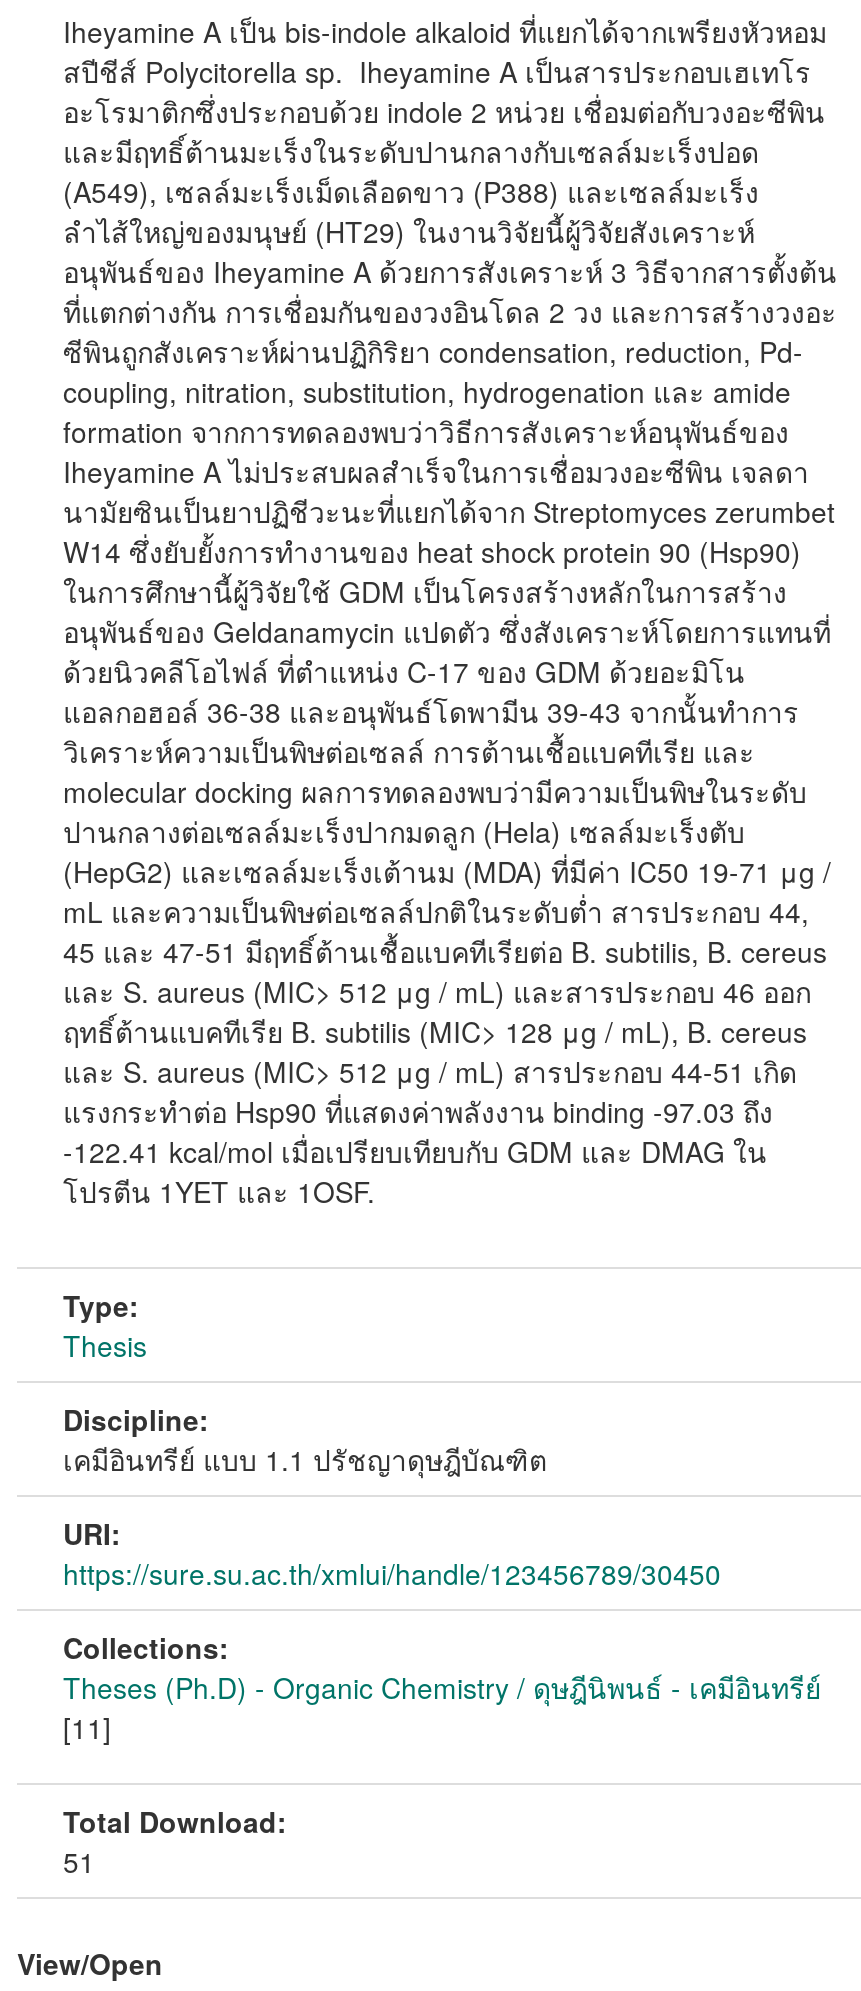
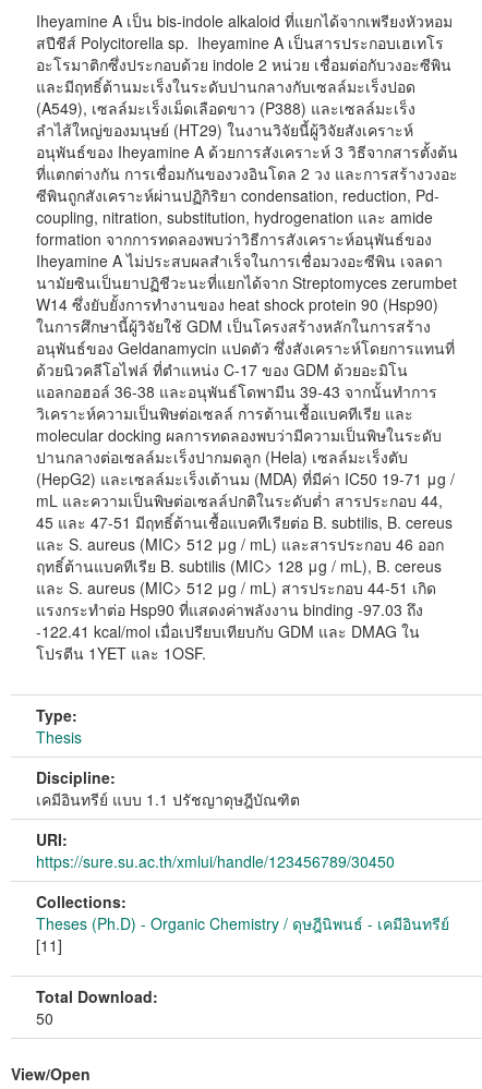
[63,1841,95,1881] 51 -> [36,1007,53,1029] 50

